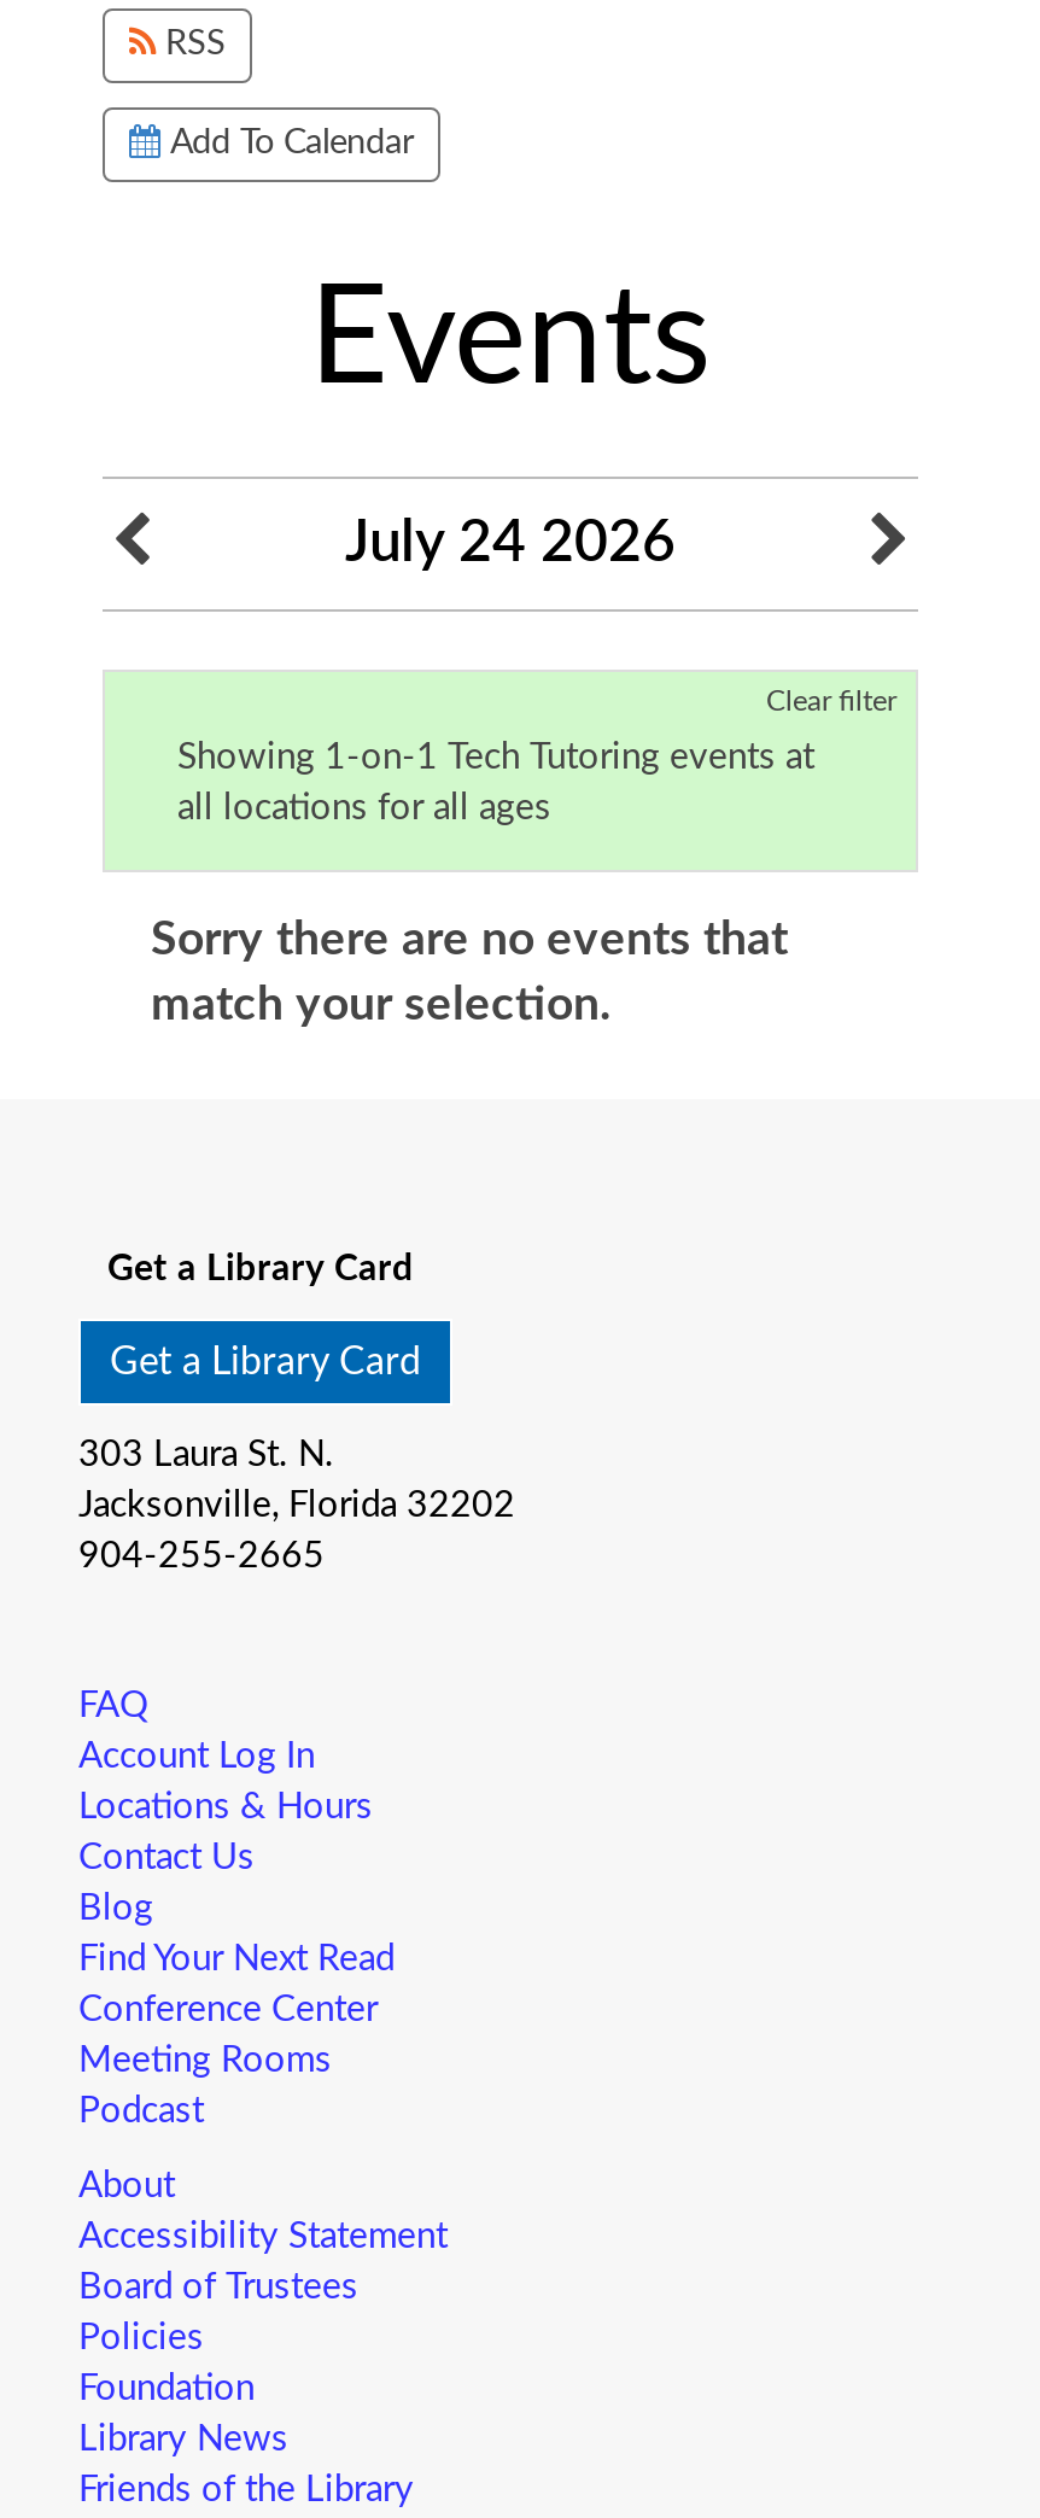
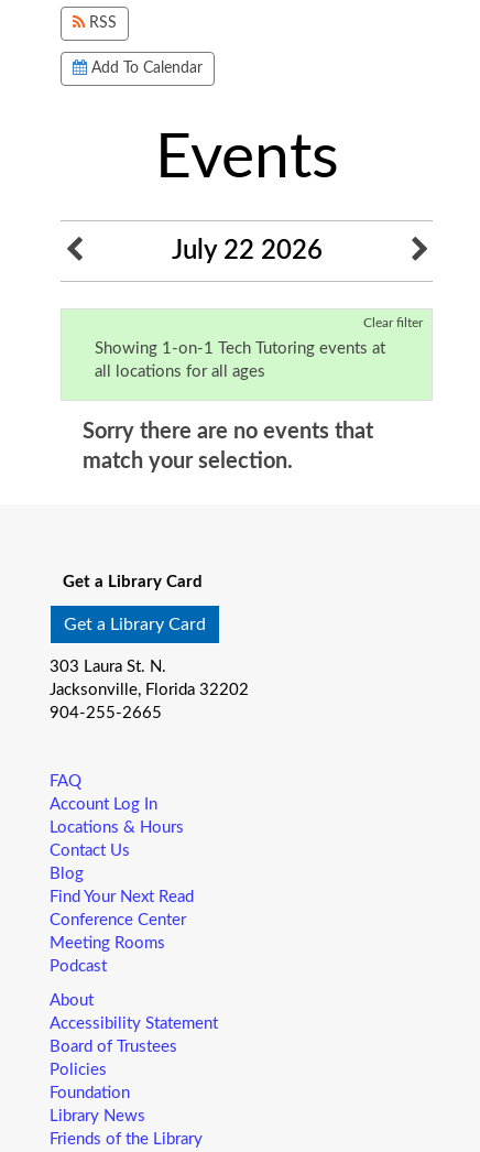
[345,515,676,573] July 24 2026 -> [171,238,322,264] July 22 2026

